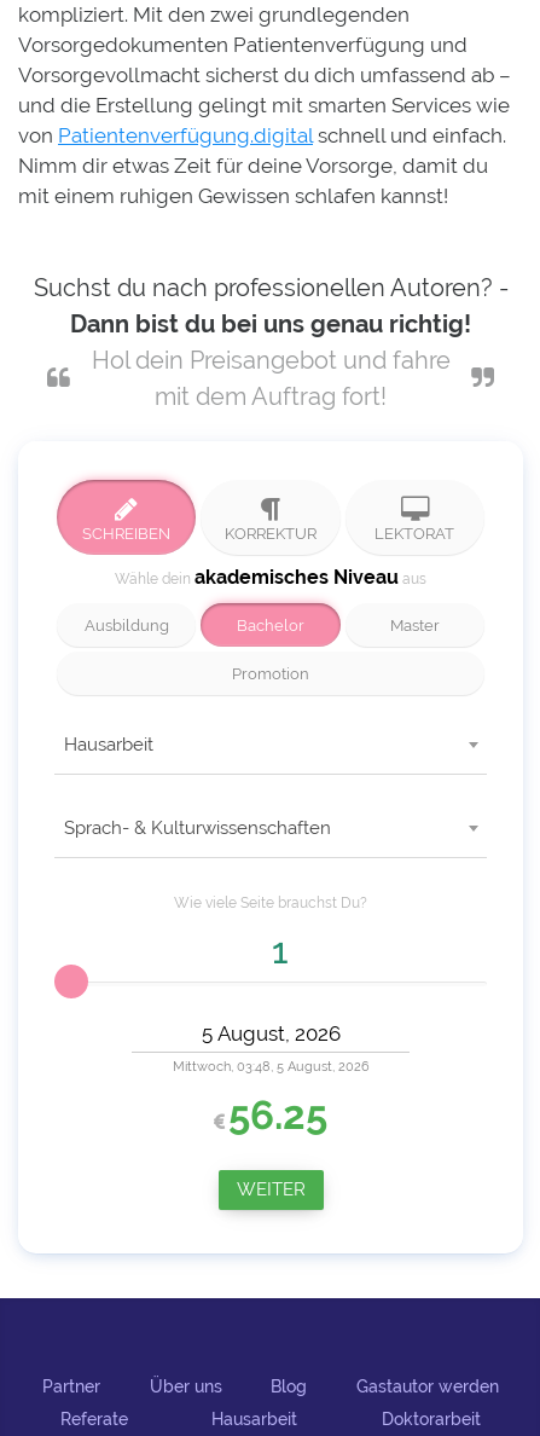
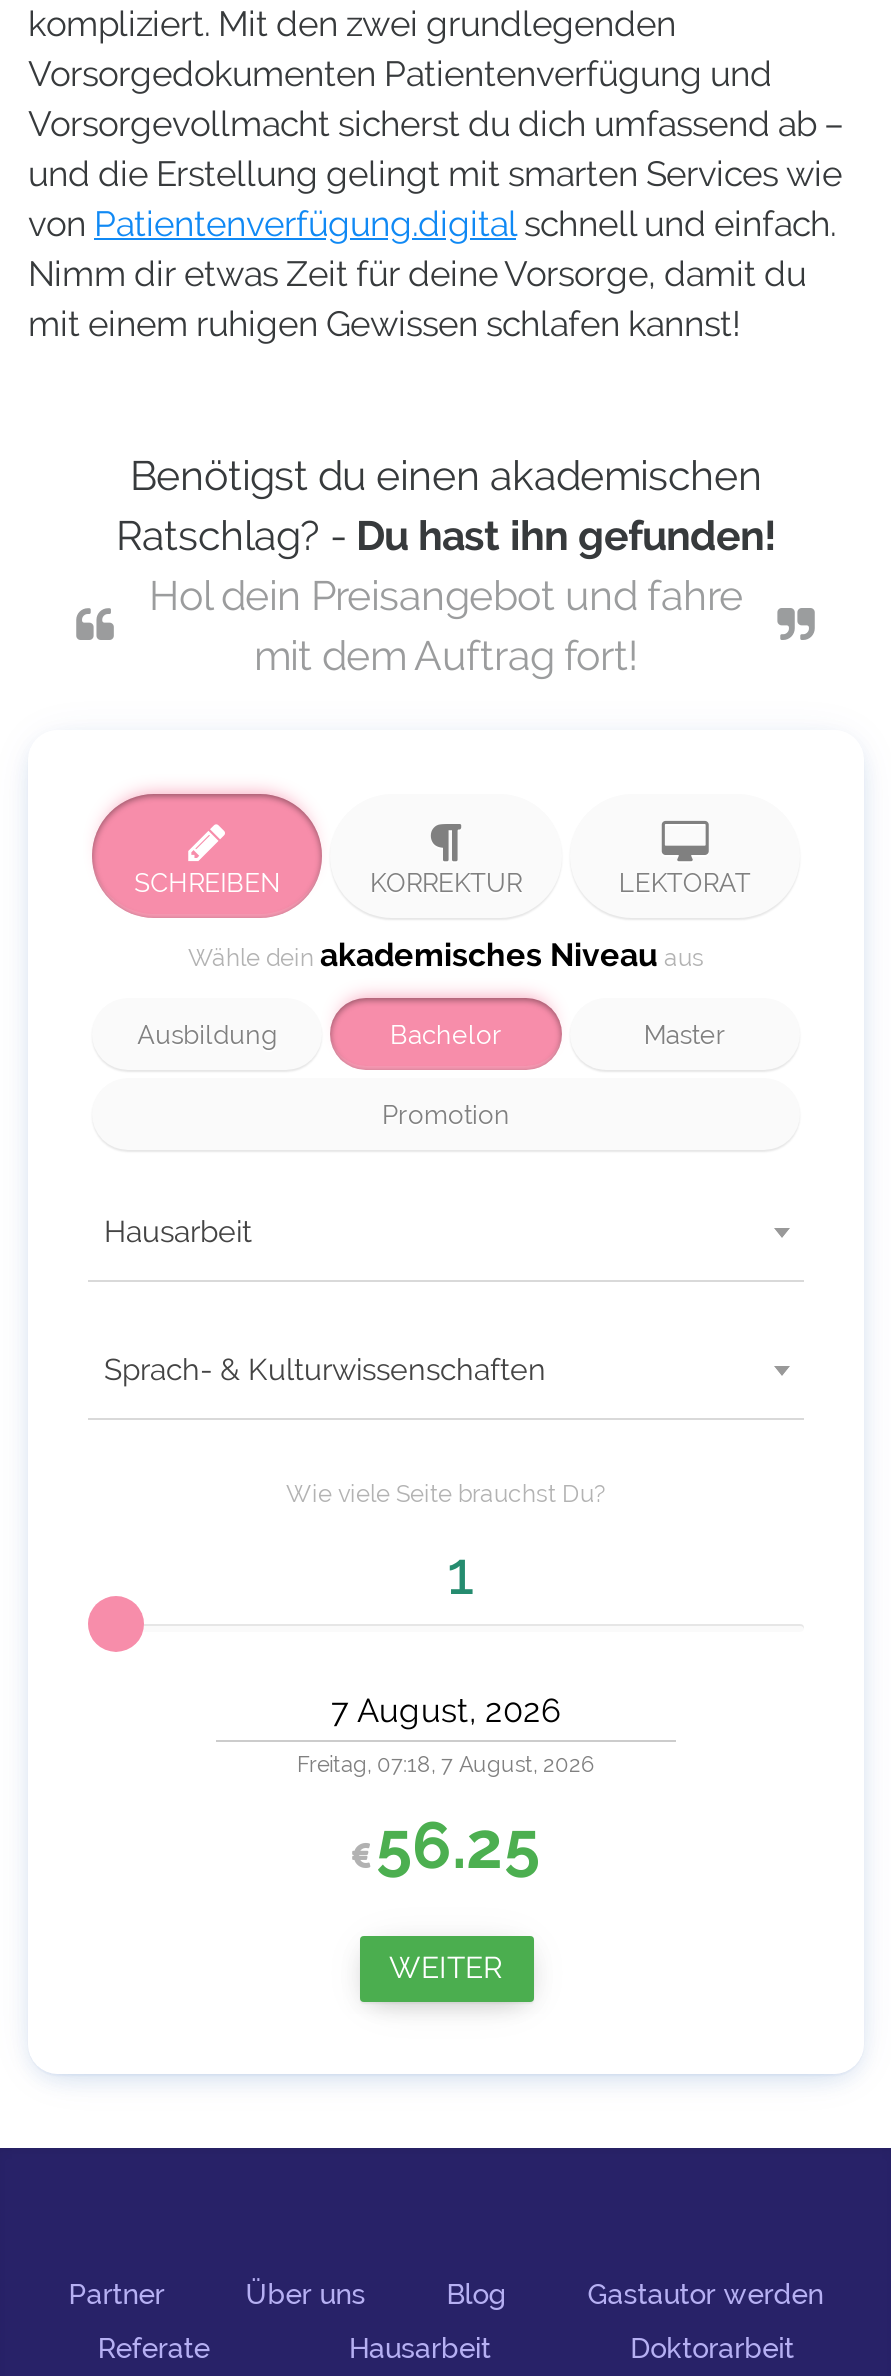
[33,273,508,338] Suchst du nach professionellen Autoren? - | Dann bist du bei uns genau richtig! -> [116,452,776,560] Benötigst du einen akademischen | Ratschlag? - Du hast ihn gefunden!
[172,1059,369,1075] Mittwoch, 03:48, 5 August, 2026 -> [297,1753,595,1779] Freitag, 07:18, 7 August, 2026

